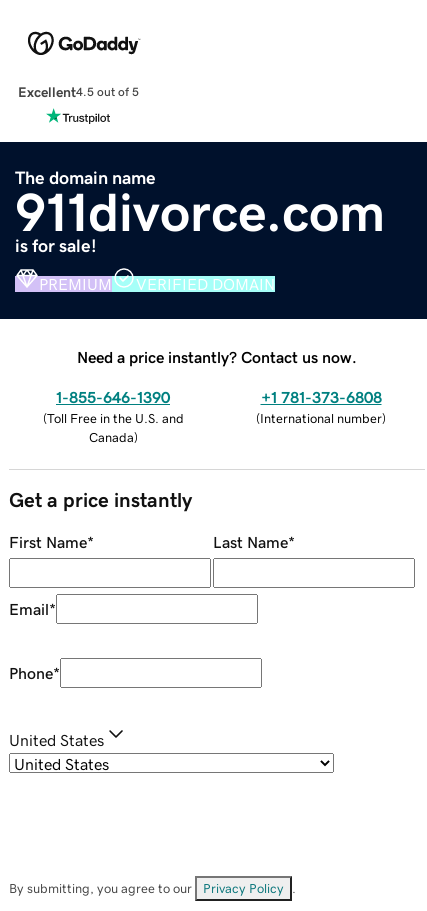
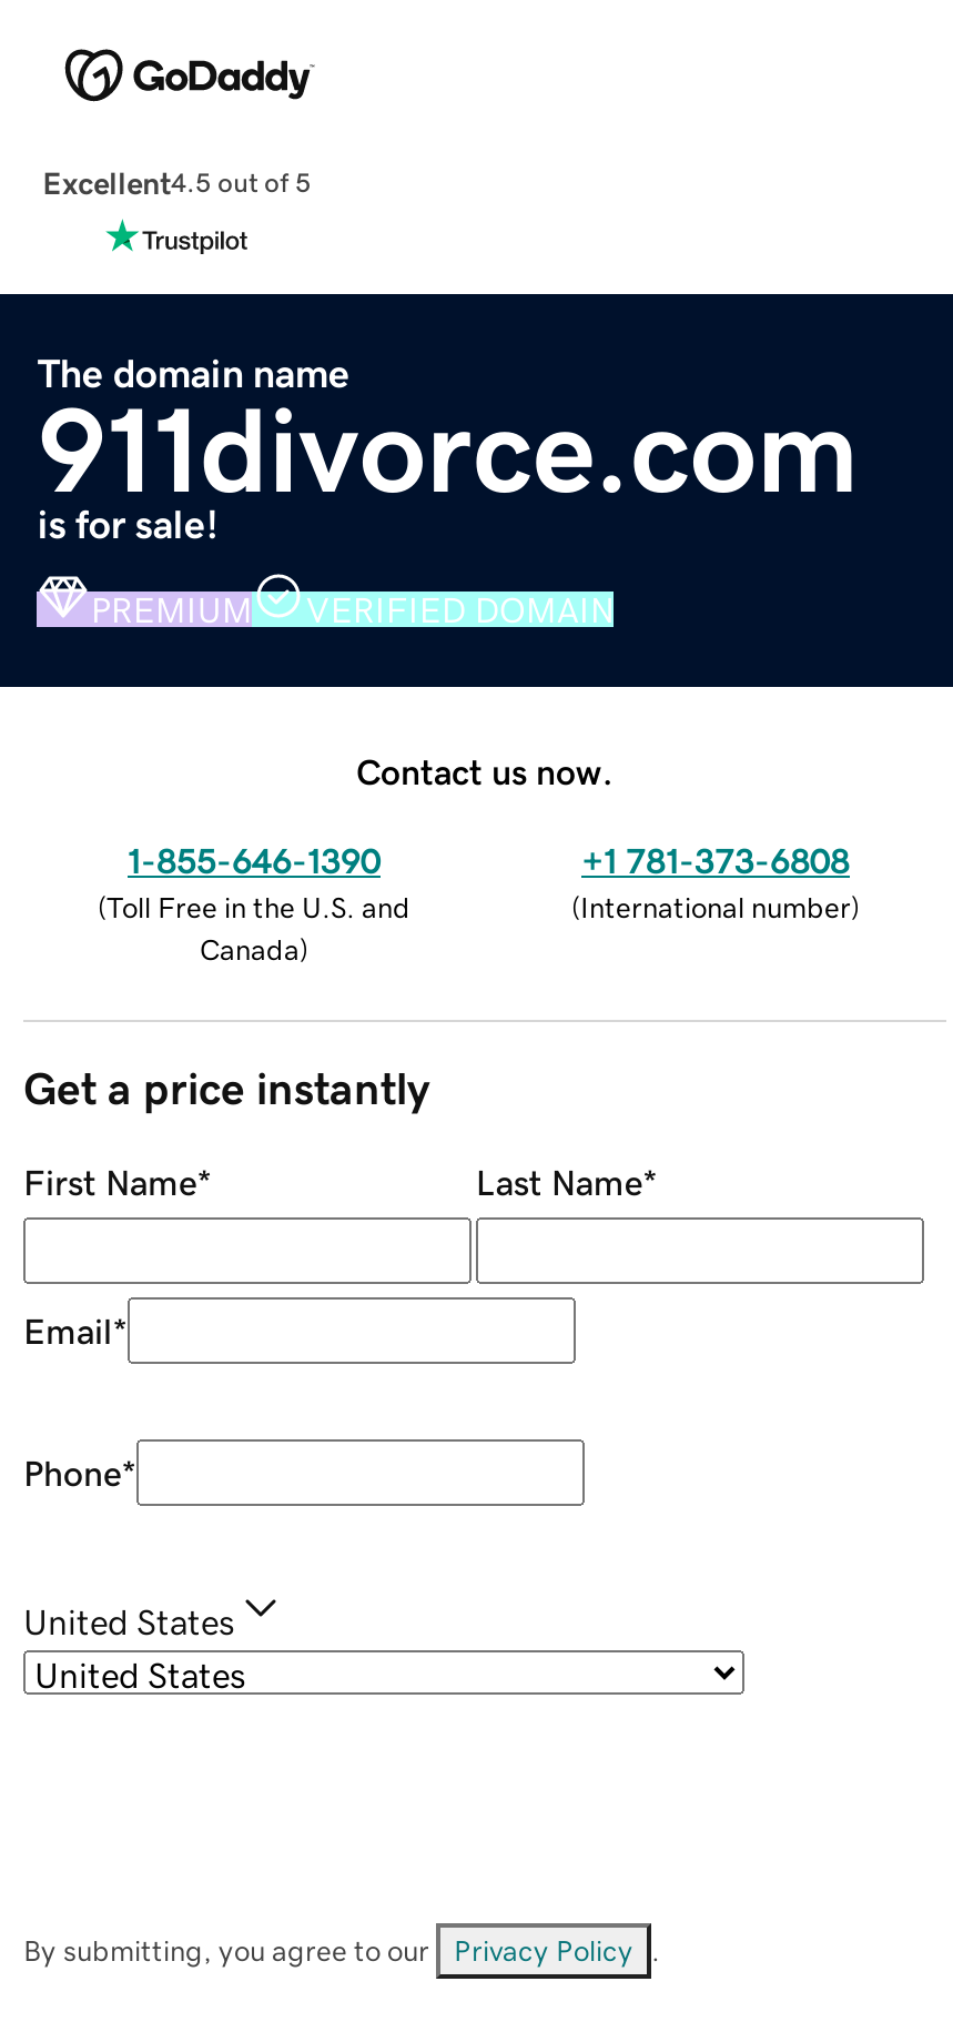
[77,349,357,365] Need a price instantly? Contact us now. -> [356,753,614,788] Contact us now.

